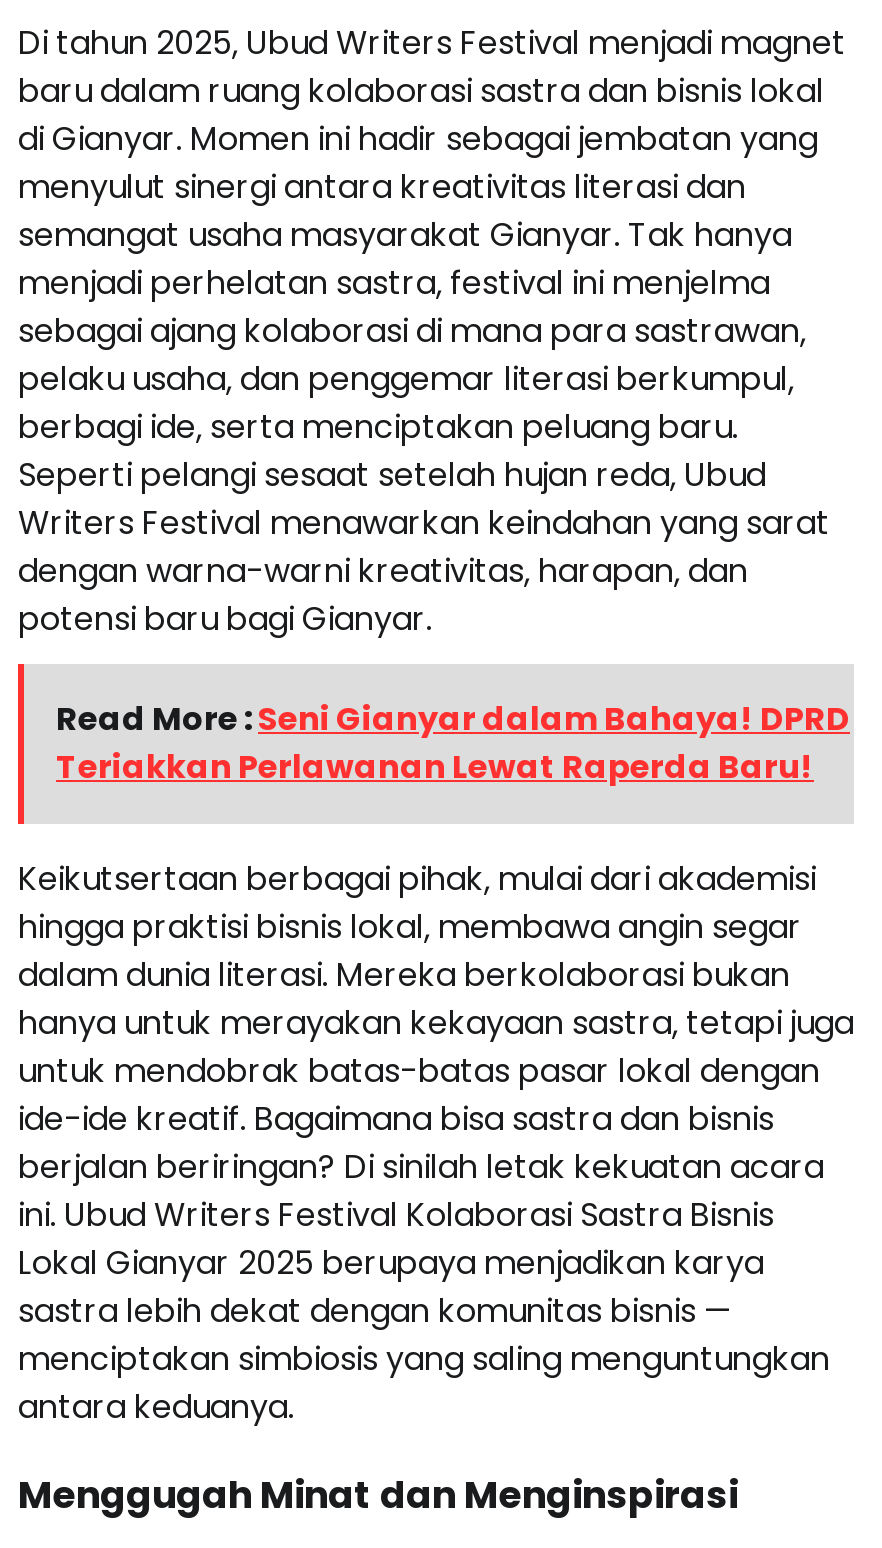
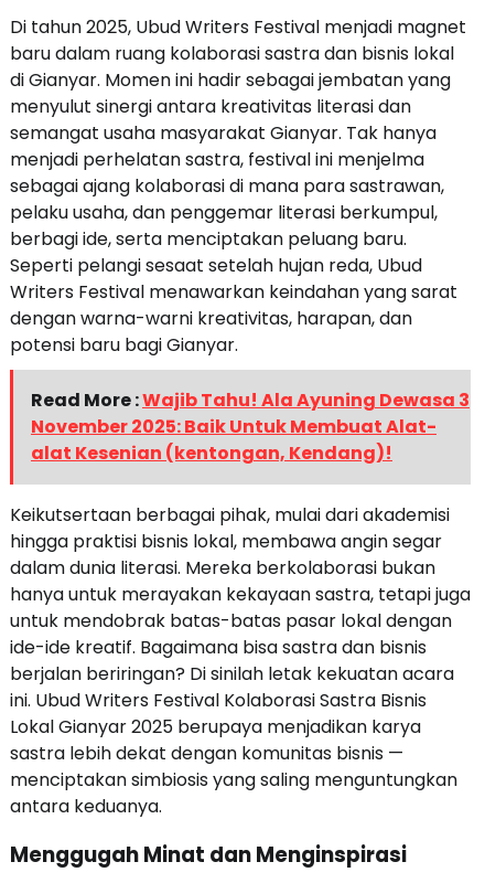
[56,695,850,789] Read More :Seni Gianyar dalam Bahaya! DPRD | Teriakkan Perlawanan Lewat Raperda Baru! -> [31,387,470,465] Read More : Wajib Tahu! Ala Ayuning Dewasa 3 | November 2025: Baik Untuk Membuat Alat- | alat Kesenian (kentongan, Kendang)!

